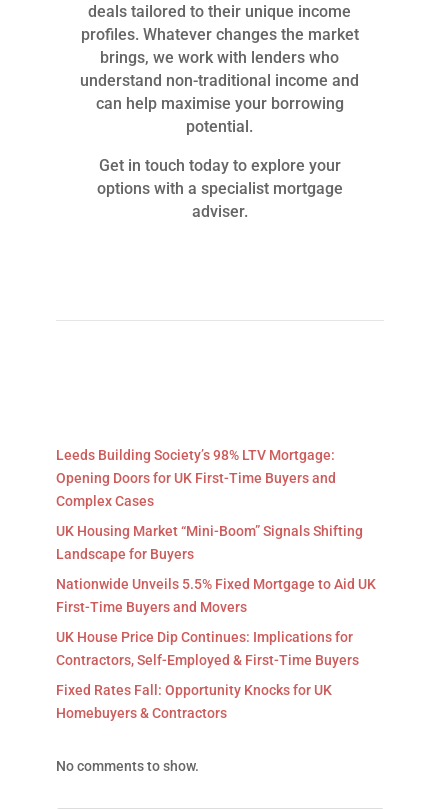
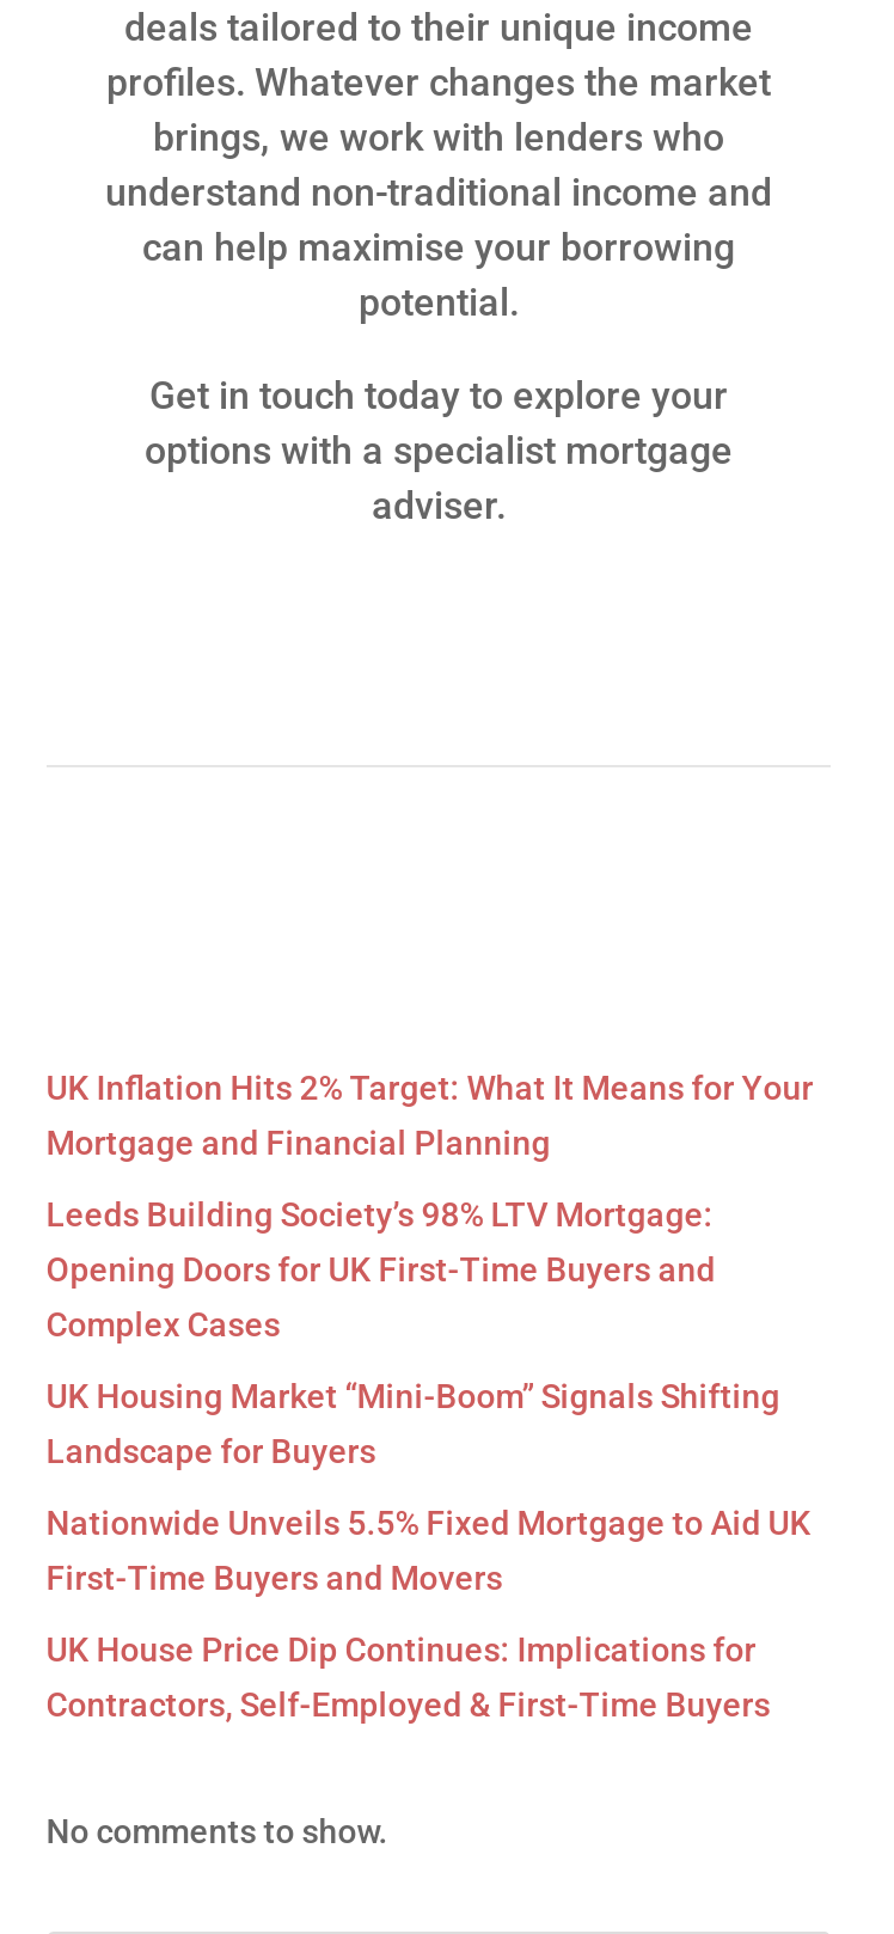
none -> [46,1068,813,1162] UK Inflation Hits 2% Target: What It Means for Your | Mortgage and Financial Planning
moved [56,447,376,668] -> [46,1195,811,1723]: Leeds Building Society’s 98% LTV Mortgage: | Opening Doors for UK First-Time Buyers and | Complex Cases | ... | UK House Price Dip Continues: Implications for | Contractors, Self-Employed & First-Time Buyers
[56,682,332,721] Fixed Rates Fall: Opportunity Knocks for UK | Homebuyers & Contractors -> none

